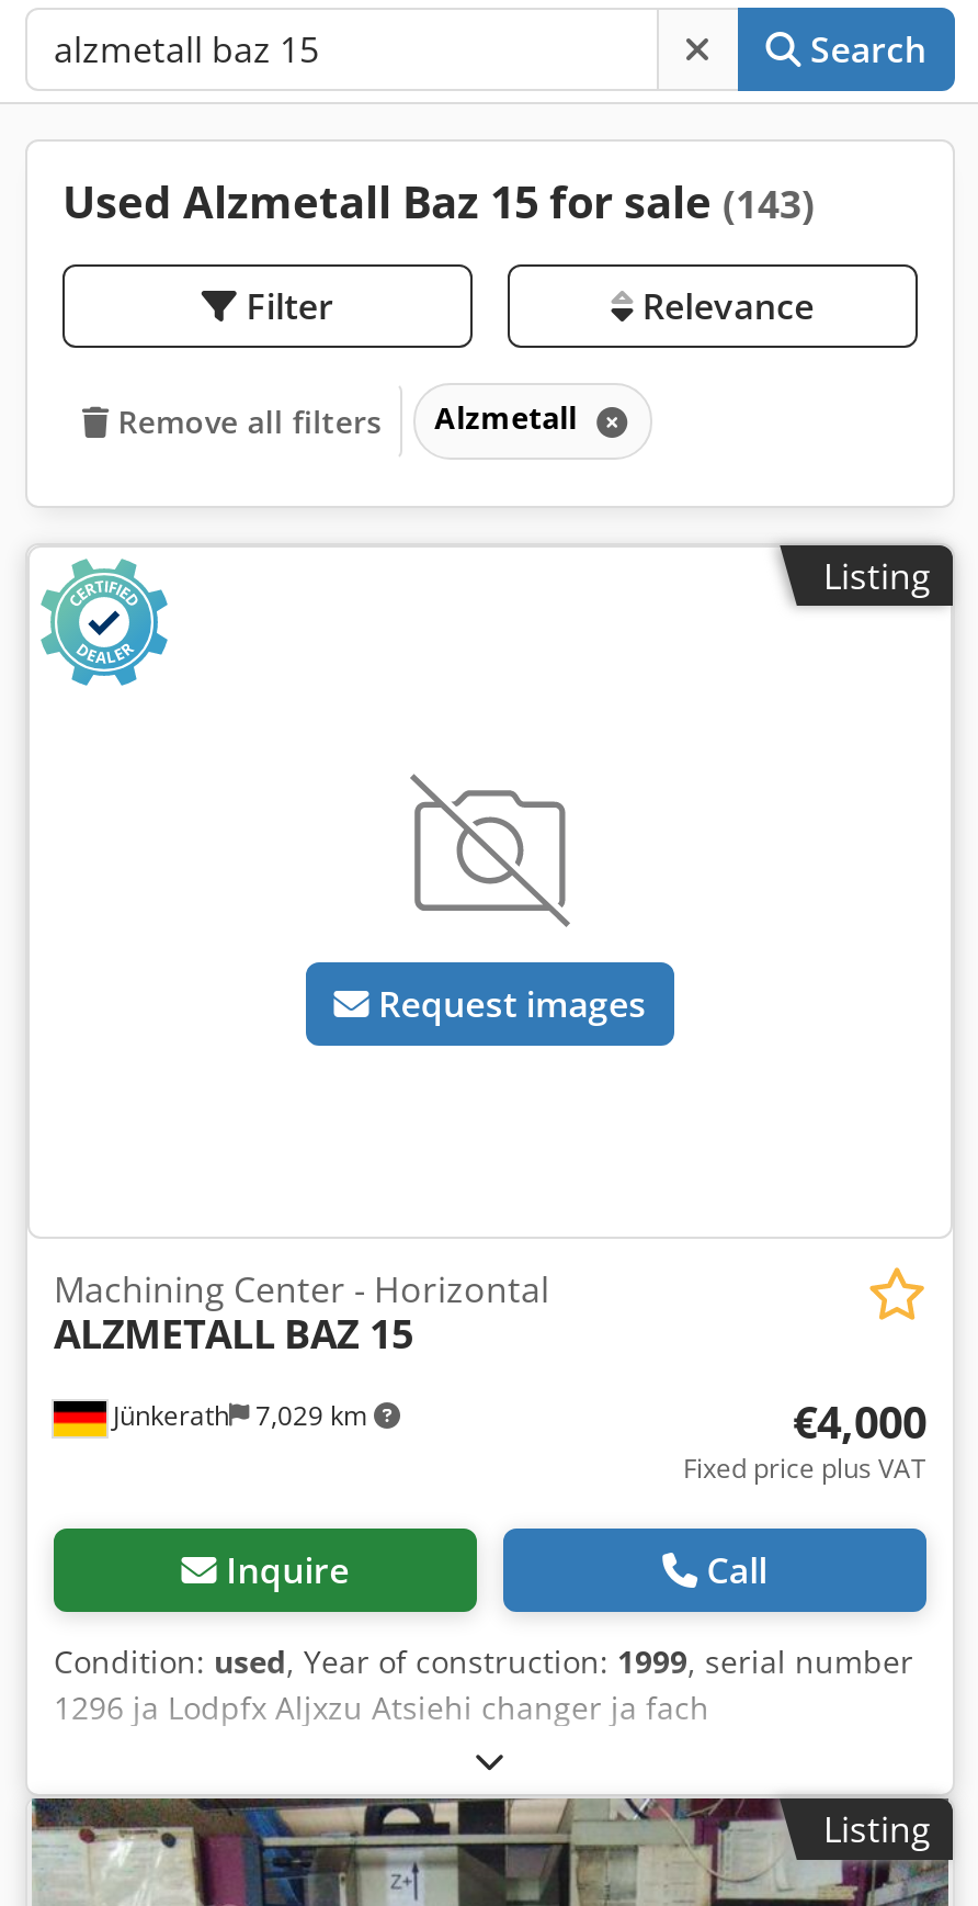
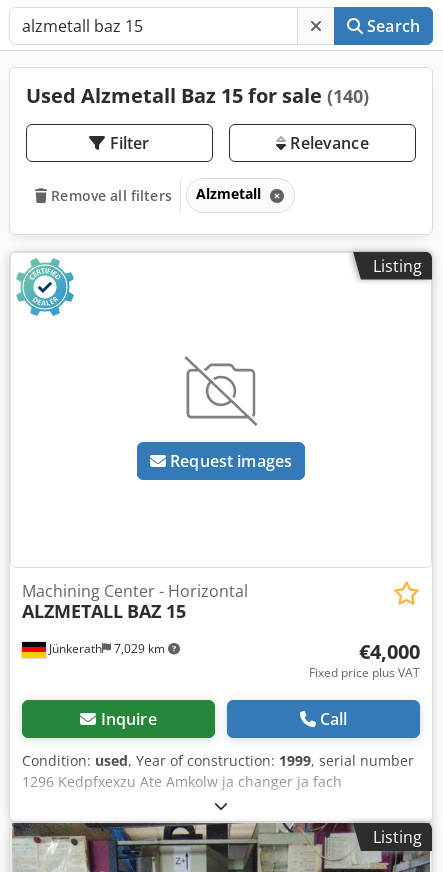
[62,172,815,232] Used Alzmetall Baz 15 for sale (143) -> [26,82,369,109] Used Alzmetall Baz 15 for sale (140)
[54,1687,709,1728] 1296 ja Lodpfx Aljxzu Atsiehi changer ja fach -> [22,772,342,791] 1296 Kedpfxexzu Ate Amkolw ja changer ja fach

